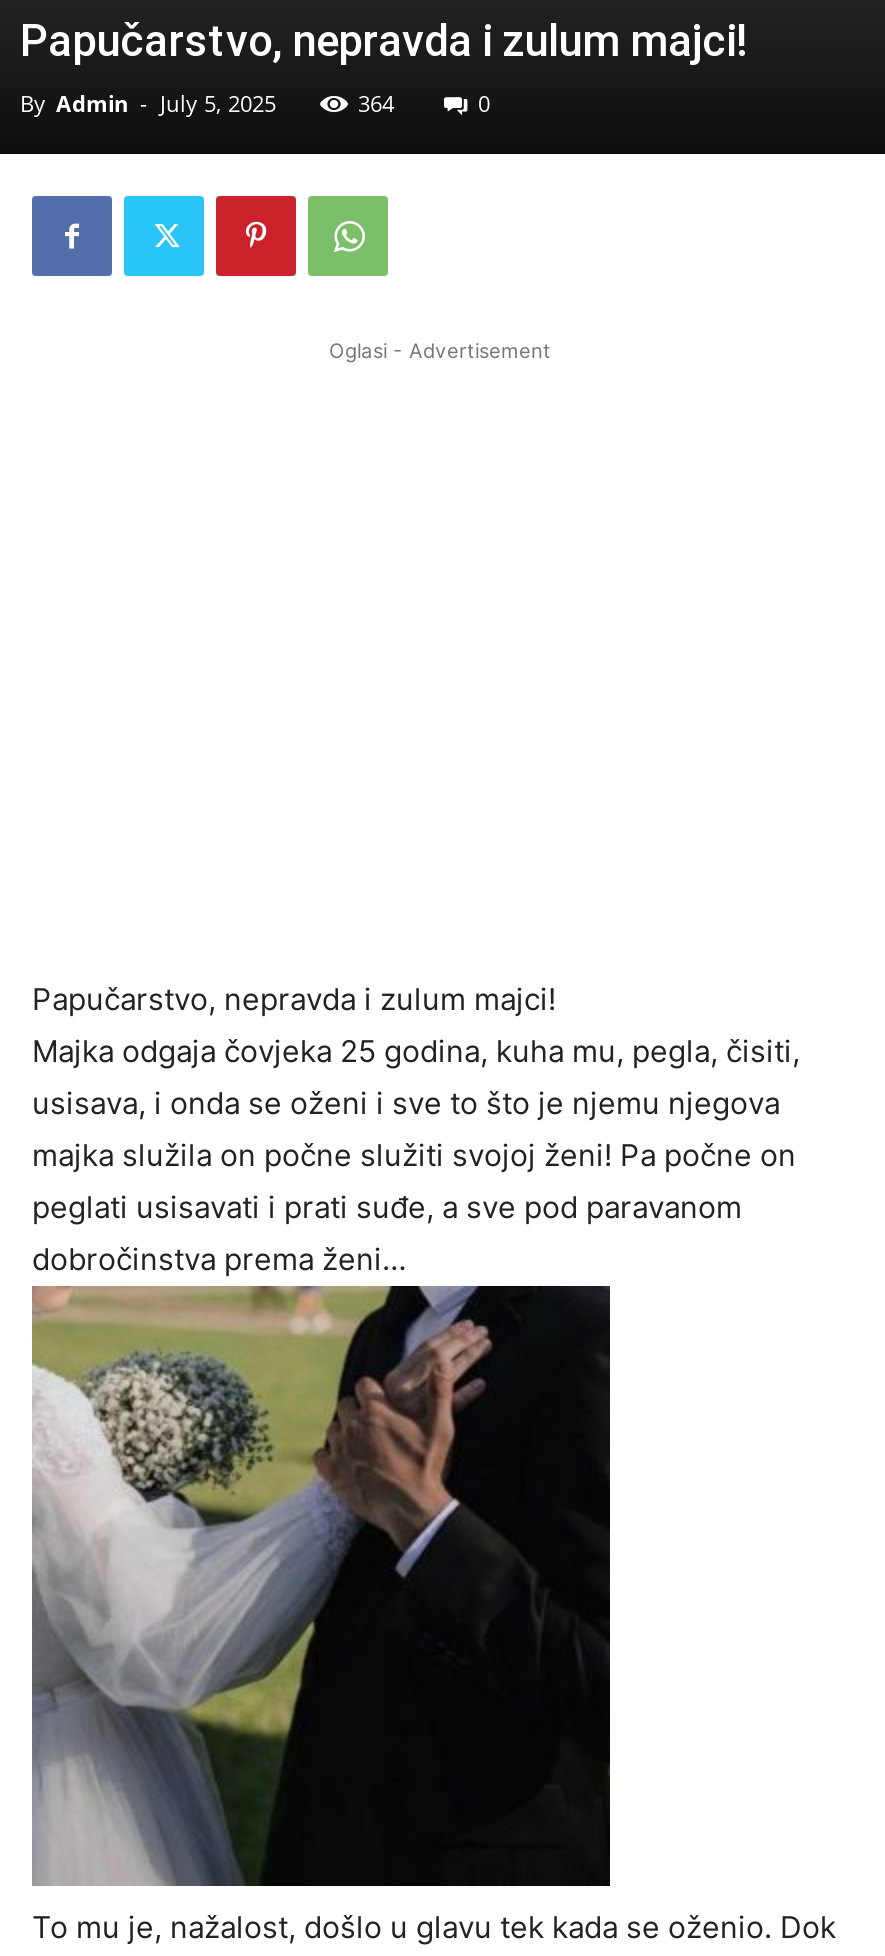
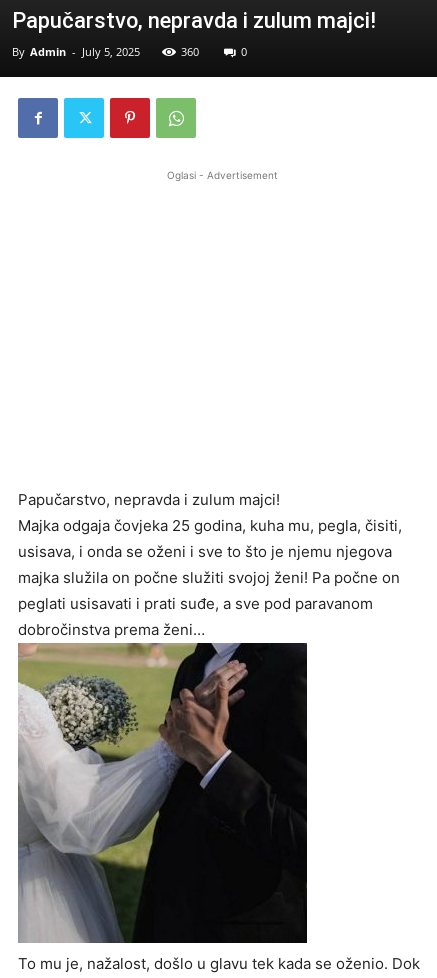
[358,88,394,118] 364 -> [181,44,199,59] 360

